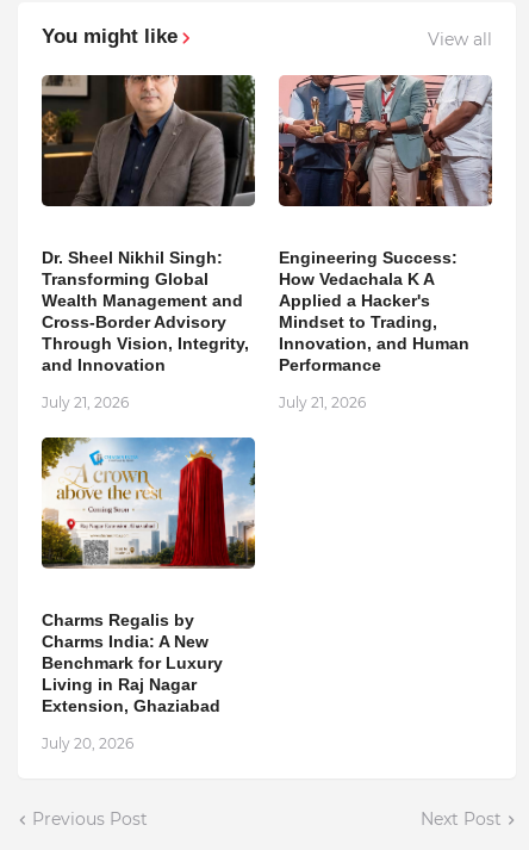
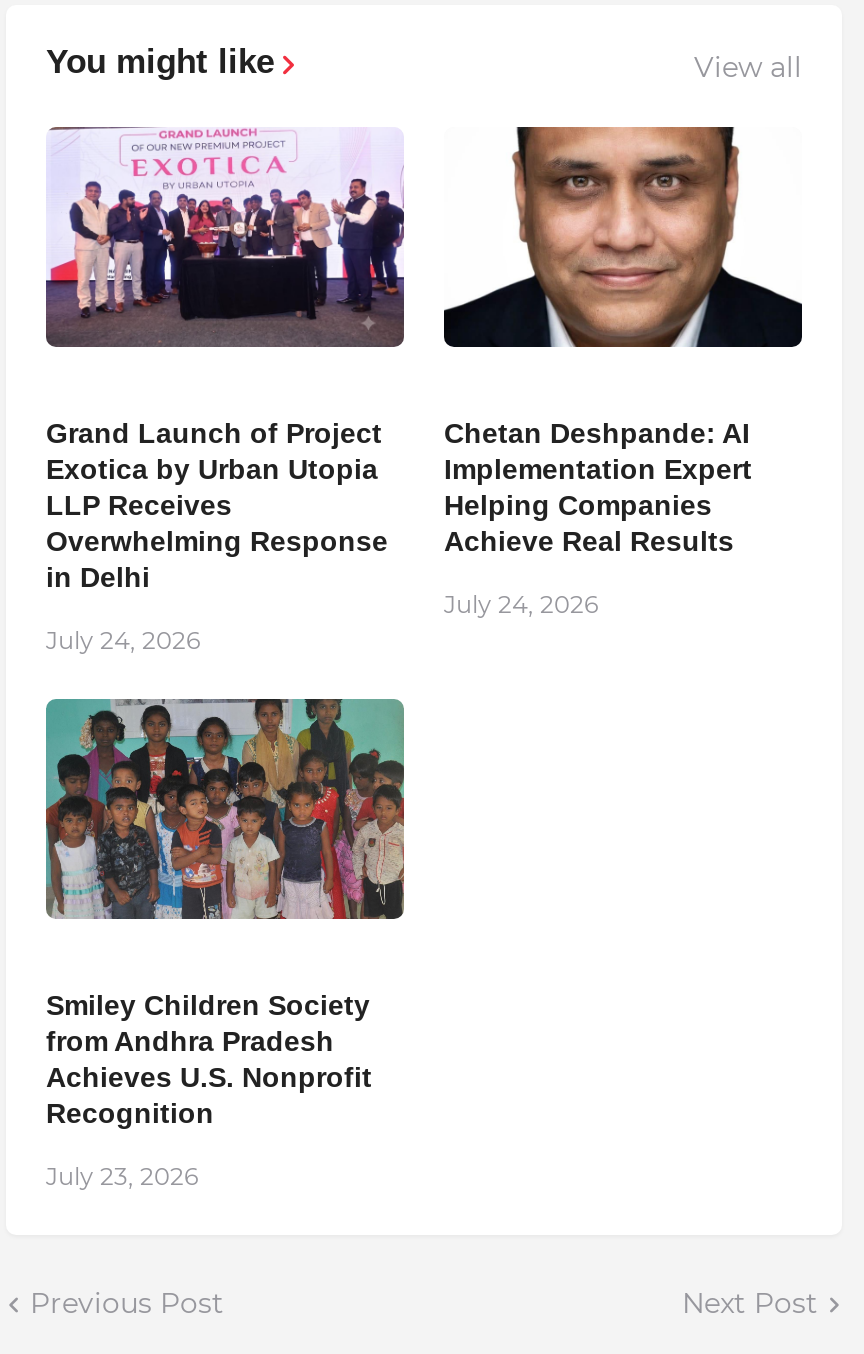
[41,74,256,374] [image] | Dr. Sheel Nikhil Singh: | Transforming Global | Wealth Management and | Cross-Border Advisory | Through Vision, Integrity, | and Innovation -> [44,125,404,593] [image] | Grand Launch of Project | Exotica by Urban Utopia | LLP Receives | Overwhelming Response | in Delhi
[278,74,493,374] [image] | Engineering Success: | How Vedachala K A | Applied a Hacker's | Mindset to Trading, | Innovation, and Human | Performance -> [444,127,804,557] [image] | Chetan Deshpande: AI | Implementation Expert | Helping Companies | Achieve Real Results
[42,394,129,411] July 21, 2026 -> [46,625,200,655] July 24, 2026
[279,394,366,411] July 21, 2026 -> [444,589,598,619] July 24, 2026
[41,436,256,715] [image] | Charms Regalis by | Charms India: A New | Benchmark for Luxury | Living in Raj Nagar | Extension, Ghaziabad -> [44,697,406,1129] [image] | Smiley Children Society | from Andhra Pradesh | Achieves U.S. Nonprofit | Recognition
[42,734,133,752] July 20, 2026 -> [46,1161,198,1191] July 23, 2026

